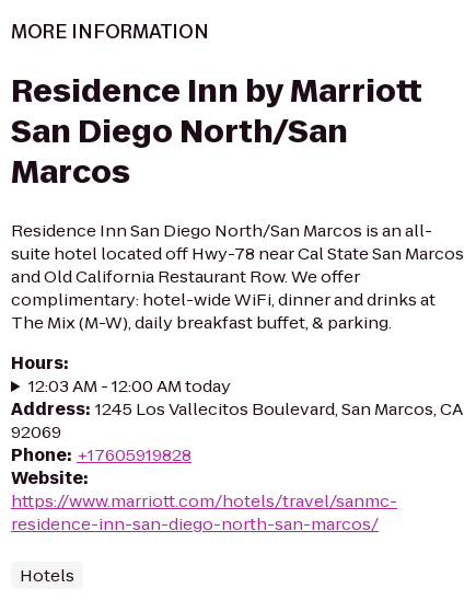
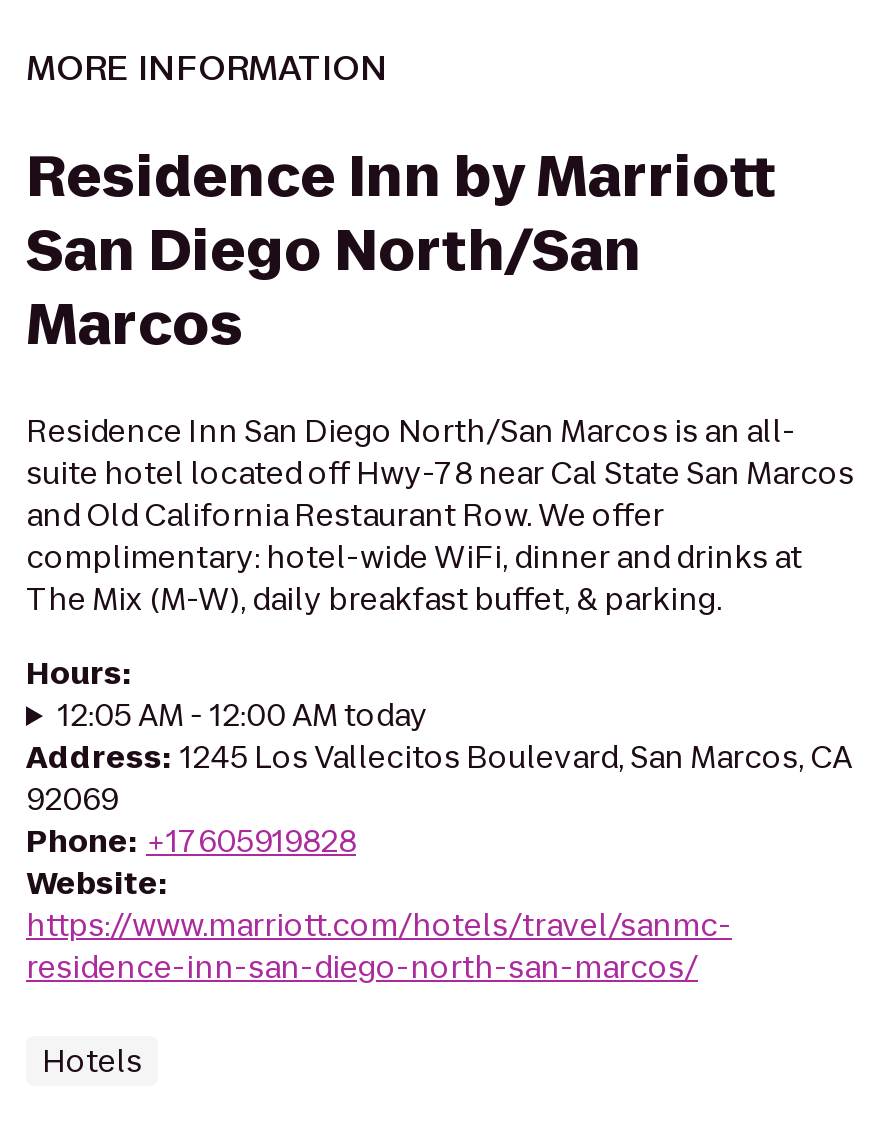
[28,374,231,397] 12:03 AM - 12:00 AM today -> [58,694,428,736] 12:05 AM - 12:00 AM today

